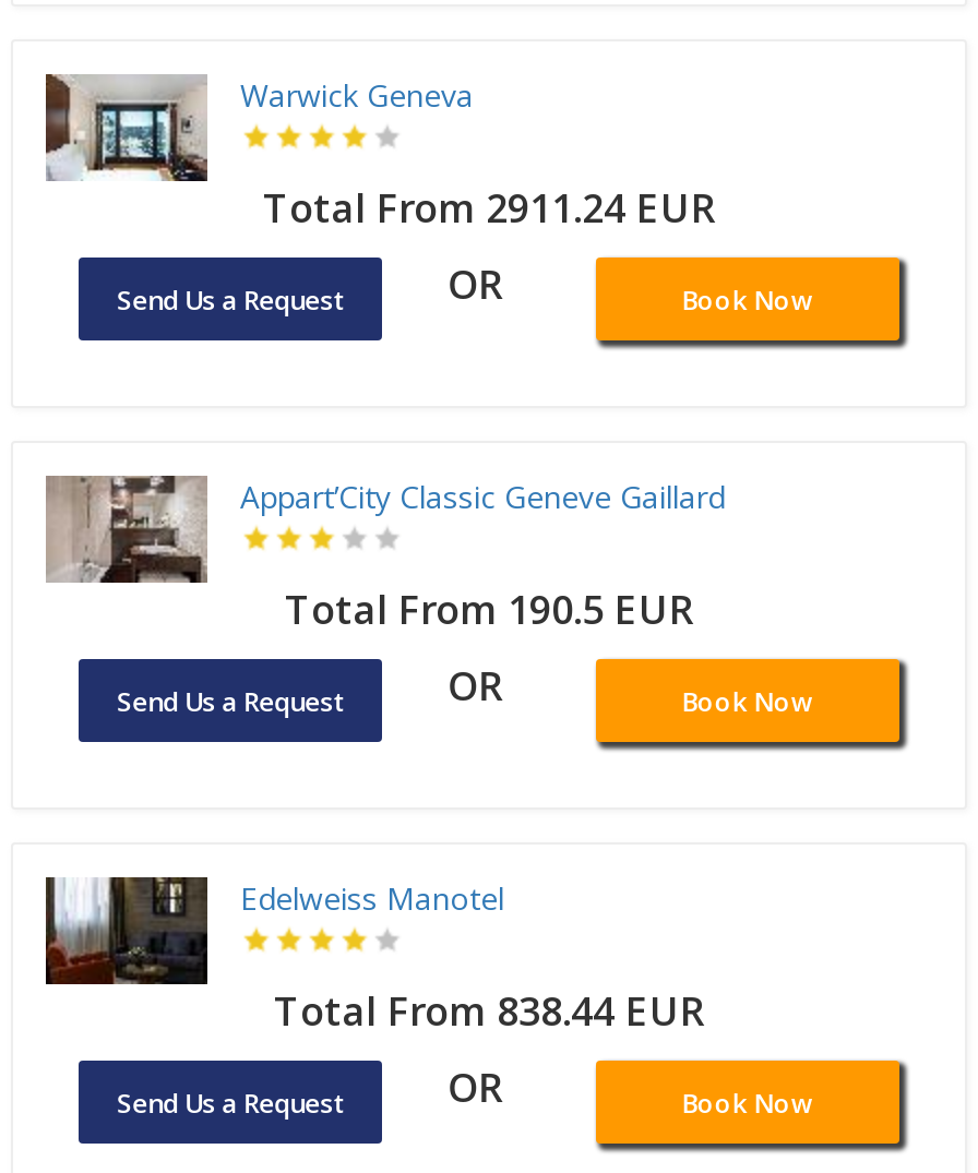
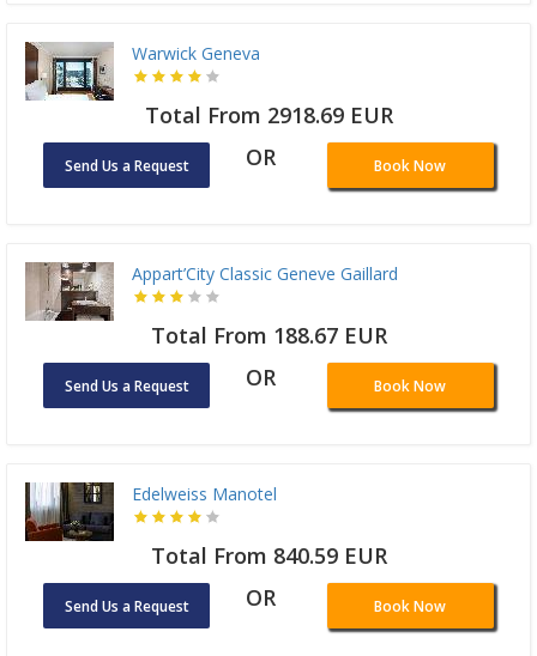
[263,182,715,234] Total From 2911.24 EUR -> [144,101,393,130] Total From 2918.69 EUR
[285,583,693,635] Total From 190.5 EUR -> [150,321,387,350] Total From 188.67 EUR
[274,985,704,1037] Total From 838.44 EUR -> [150,541,387,570] Total From 840.59 EUR

